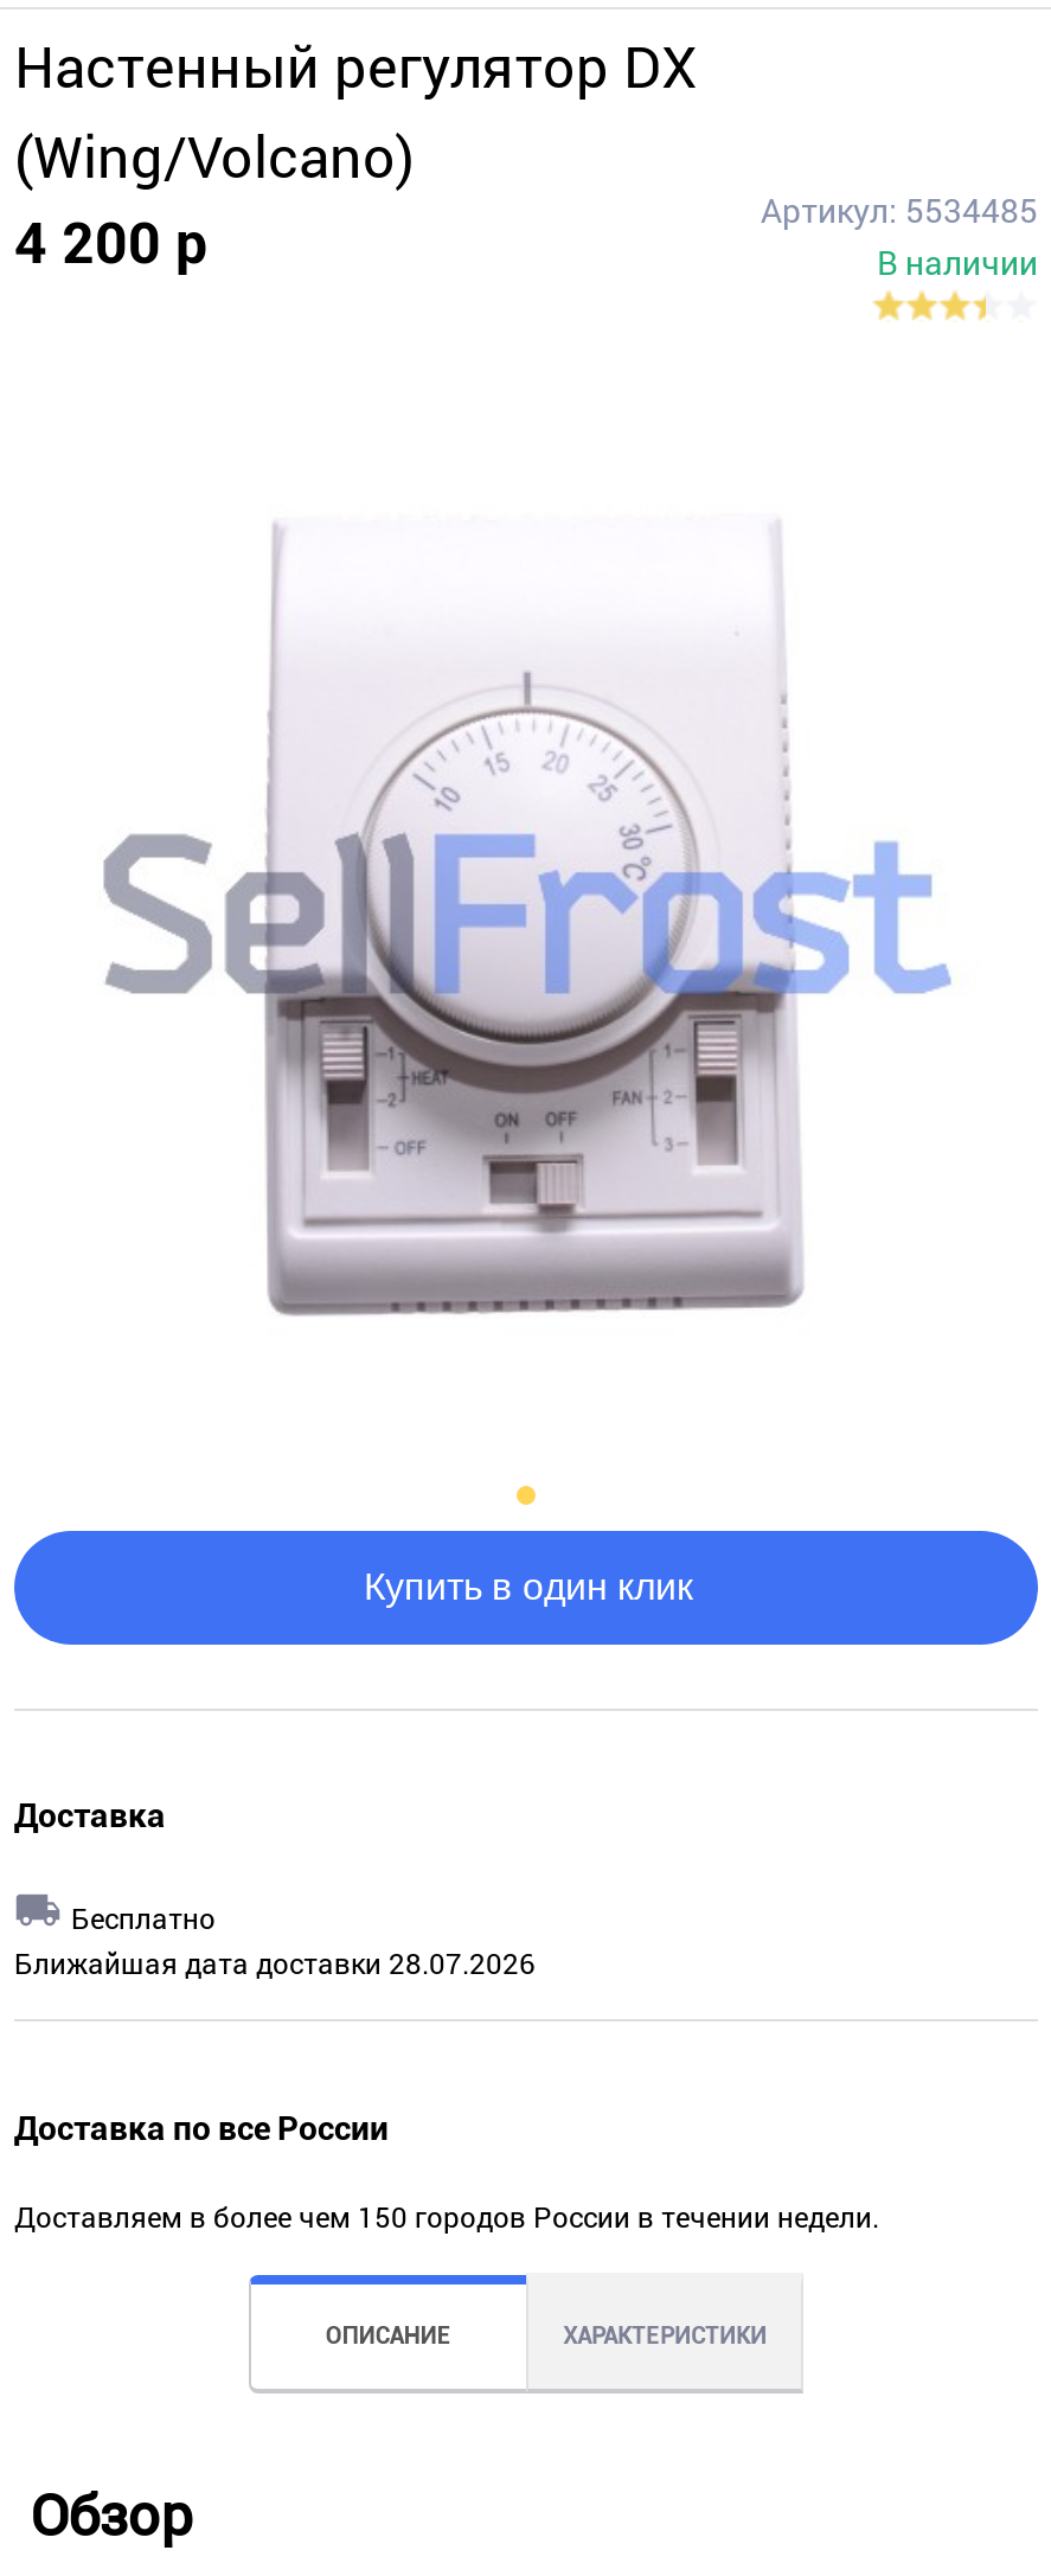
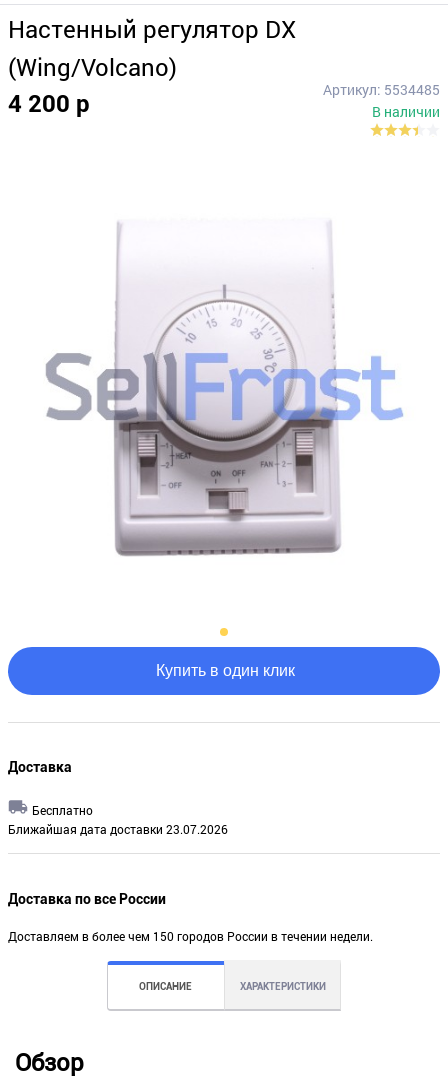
[14,1943,536,1981] Ближайшая дата доставки 28.07.2026 -> [8,821,228,837] Ближайшая дата доставки 23.07.2026

